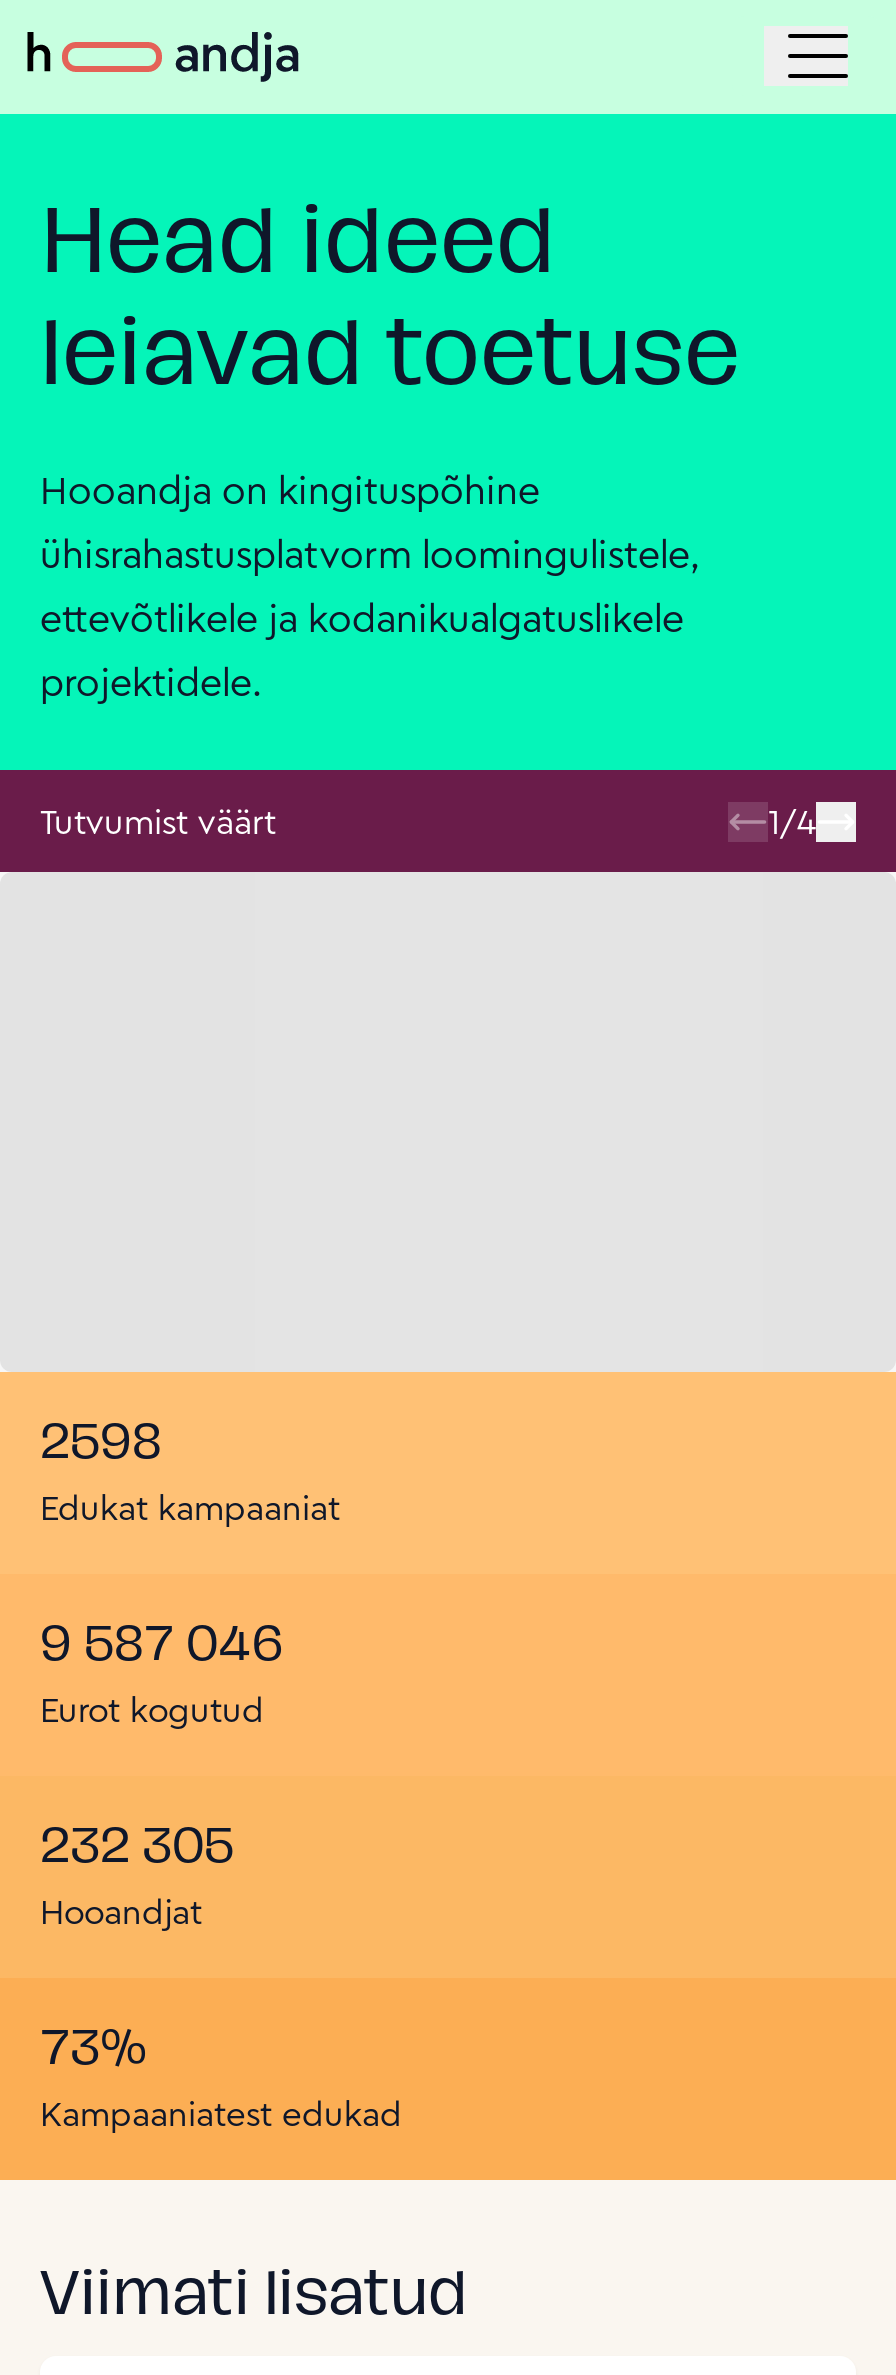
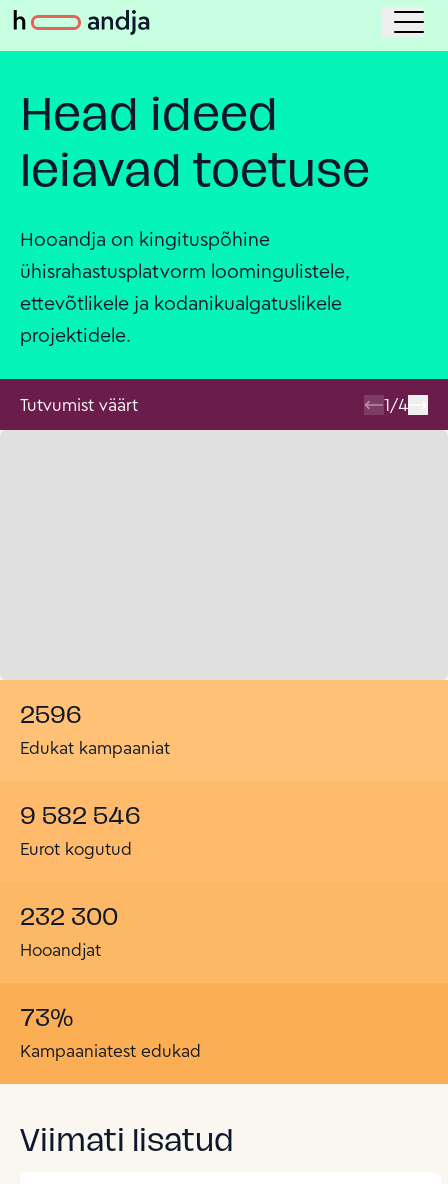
[40,1402,162,1490] 2598 -> [20,695,82,739] 2596
[40,1604,284,1692] 9 587 046 -> [20,796,141,840] 9 582 546
[40,1806,234,1894] 232 305 -> [20,897,118,941] 232 300

